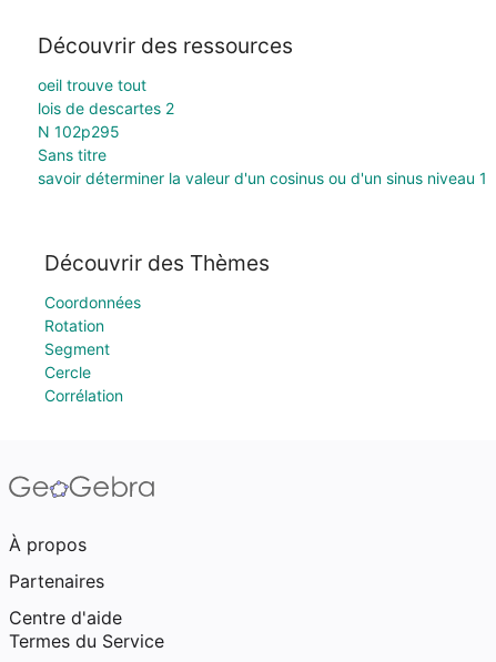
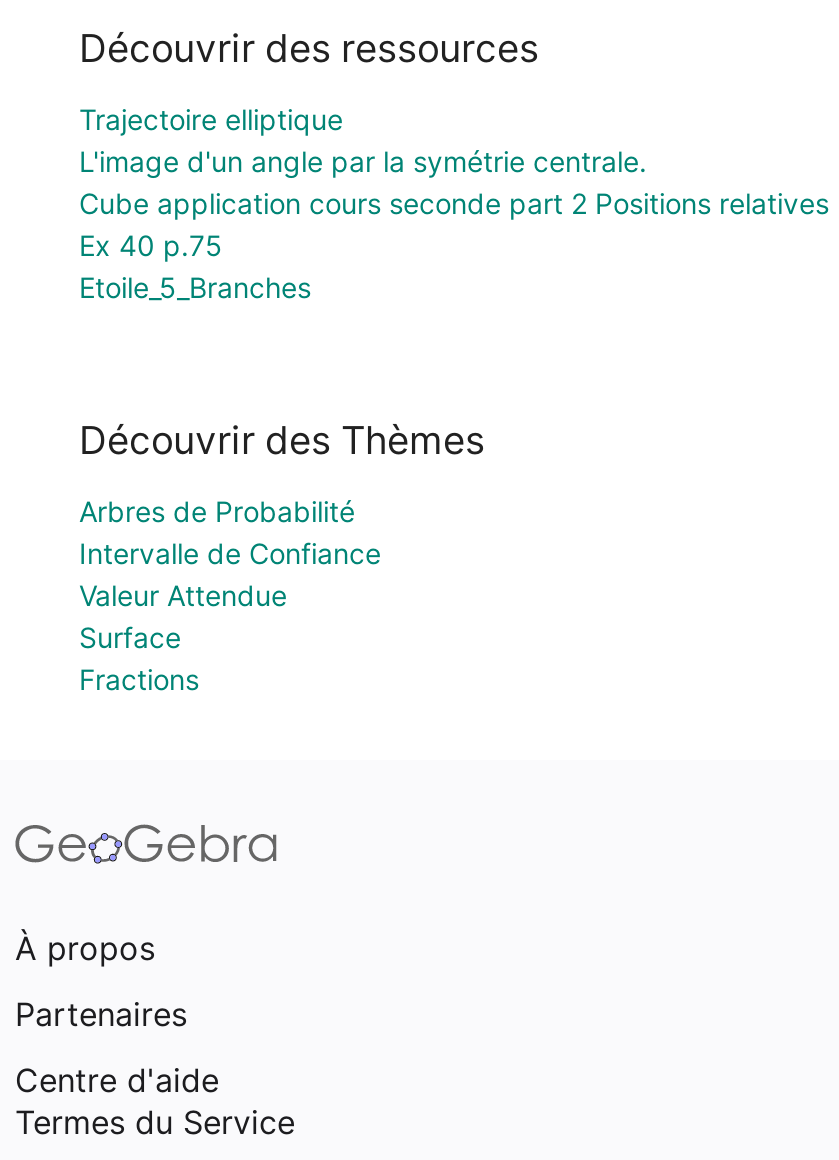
[37,76,487,188] oeil trouve tout | lois de descartes 2 | N 102p295 | Sans titre | savoir déterminer la valeur d'un cosinus ou d'un sinus niveau 1 -> [79,103,829,305] Trajectoire elliptique | L'image d'un angle par la symétrie centrale. | Cube application cours seconde part 2 Positions relatives | Ex 40 p.75 | Etoile_5_Branches
[44,293,141,405] Coordonnées | Rotation | Segment | Cercle | Corrélation -> [79,494,381,696] Arbres de Probabilité | Intervalle de Confiance | Valeur Attendue | Surface | Fractions

